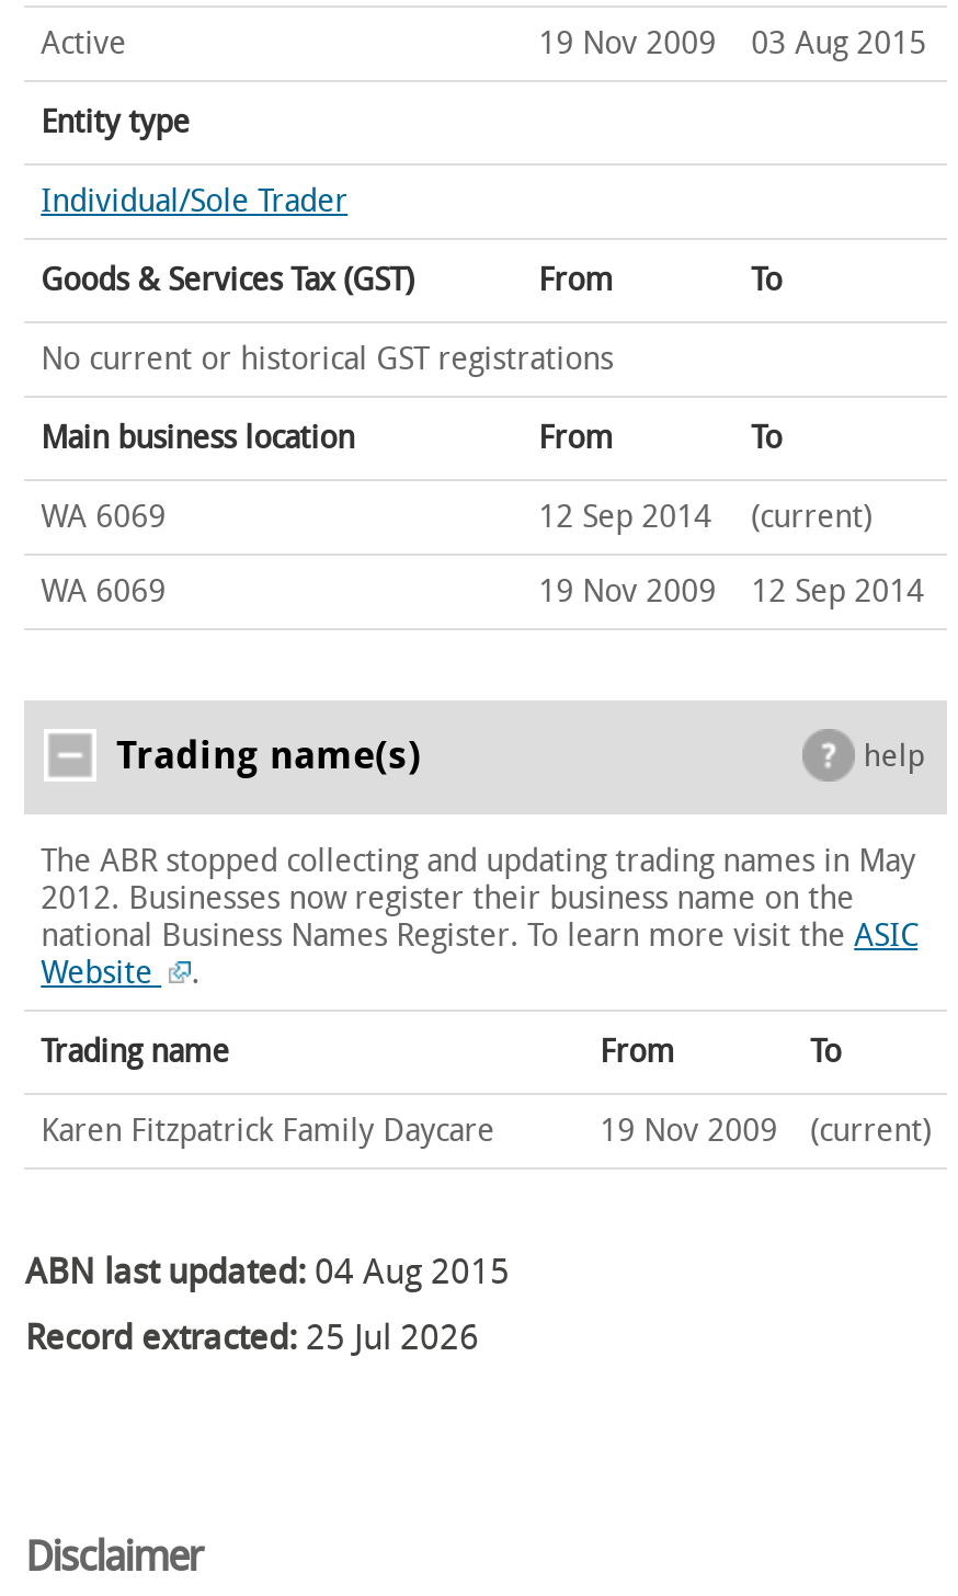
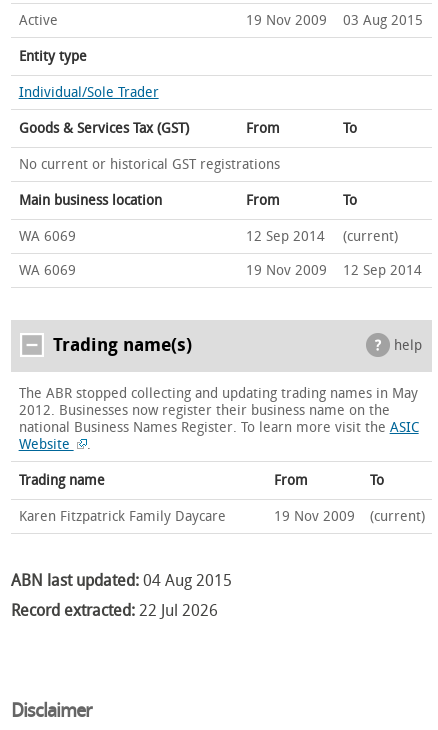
[25,1316,479,1357] Record extracted: 25 Jul 2026 -> [11,601,218,620] Record extracted: 22 Jul 2026

